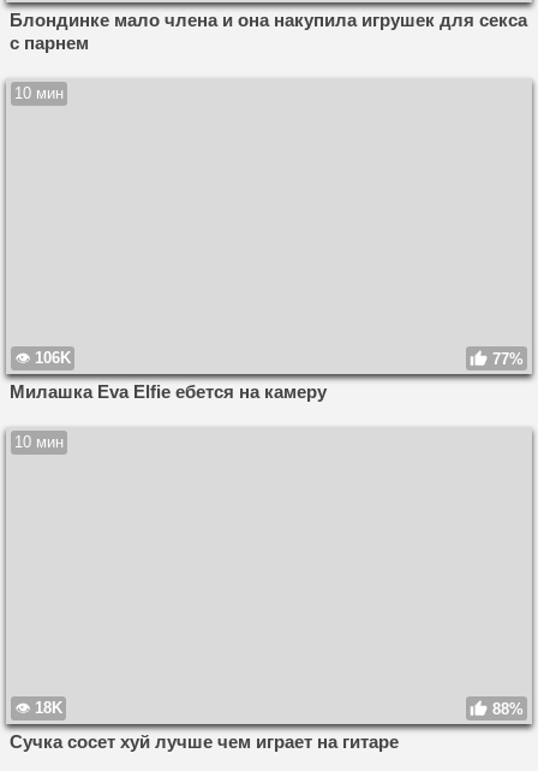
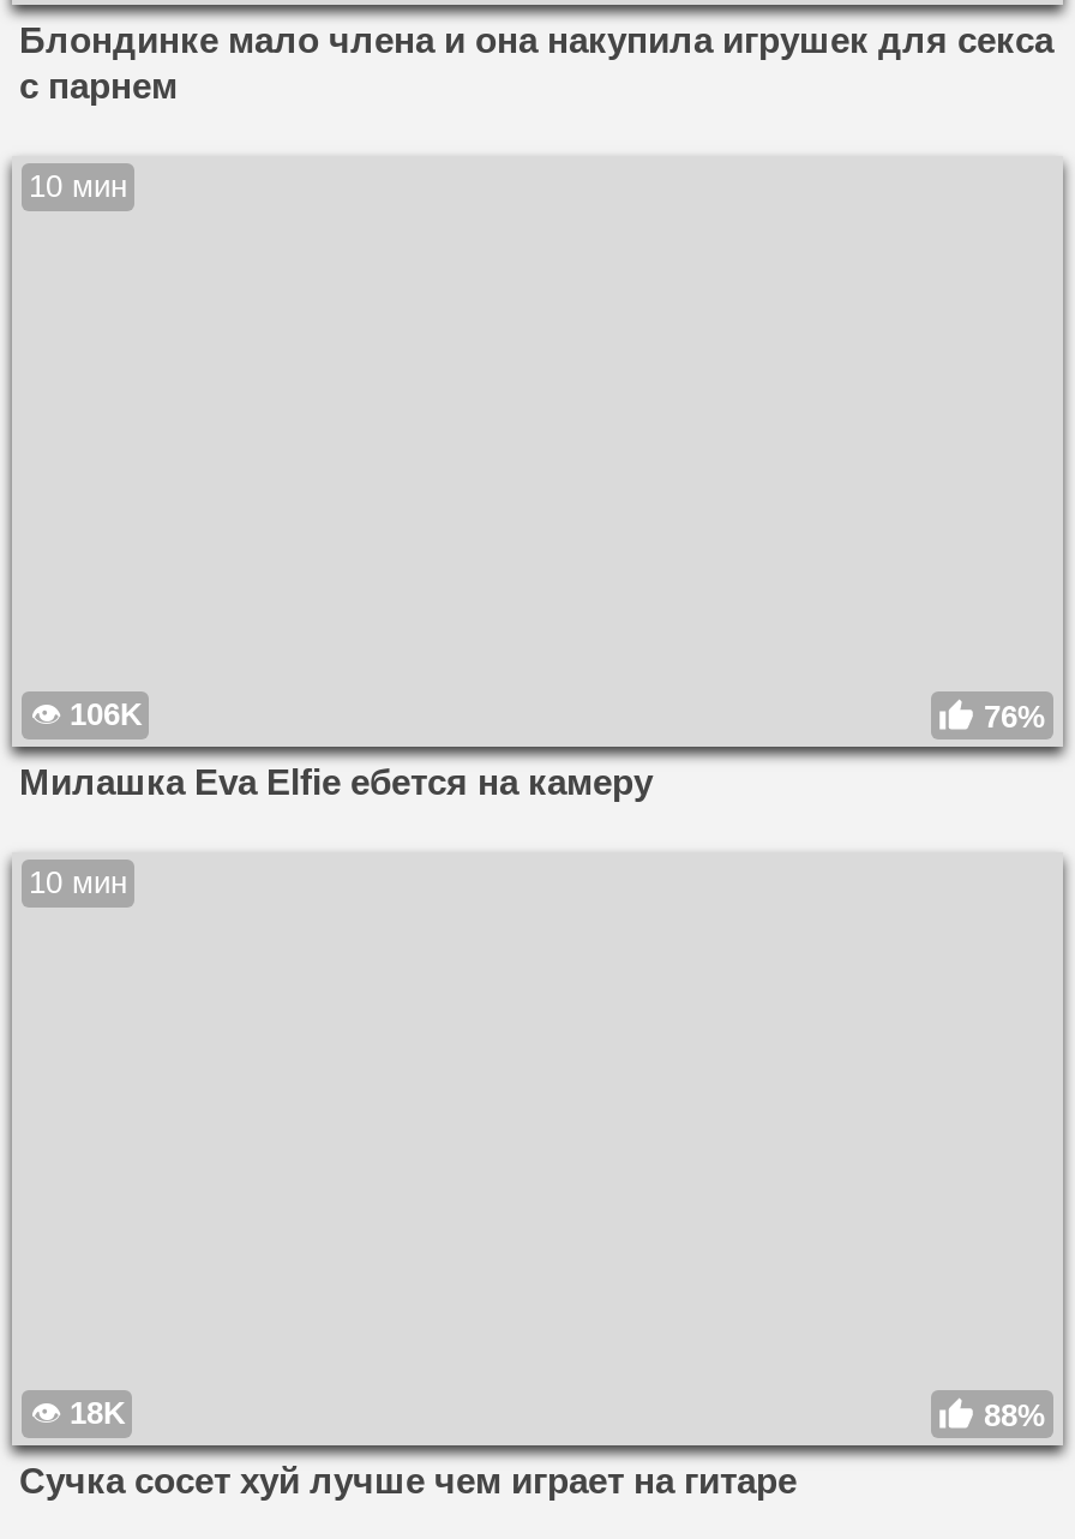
[492,350,524,369] 77% -> [984,700,1046,736] 76%

